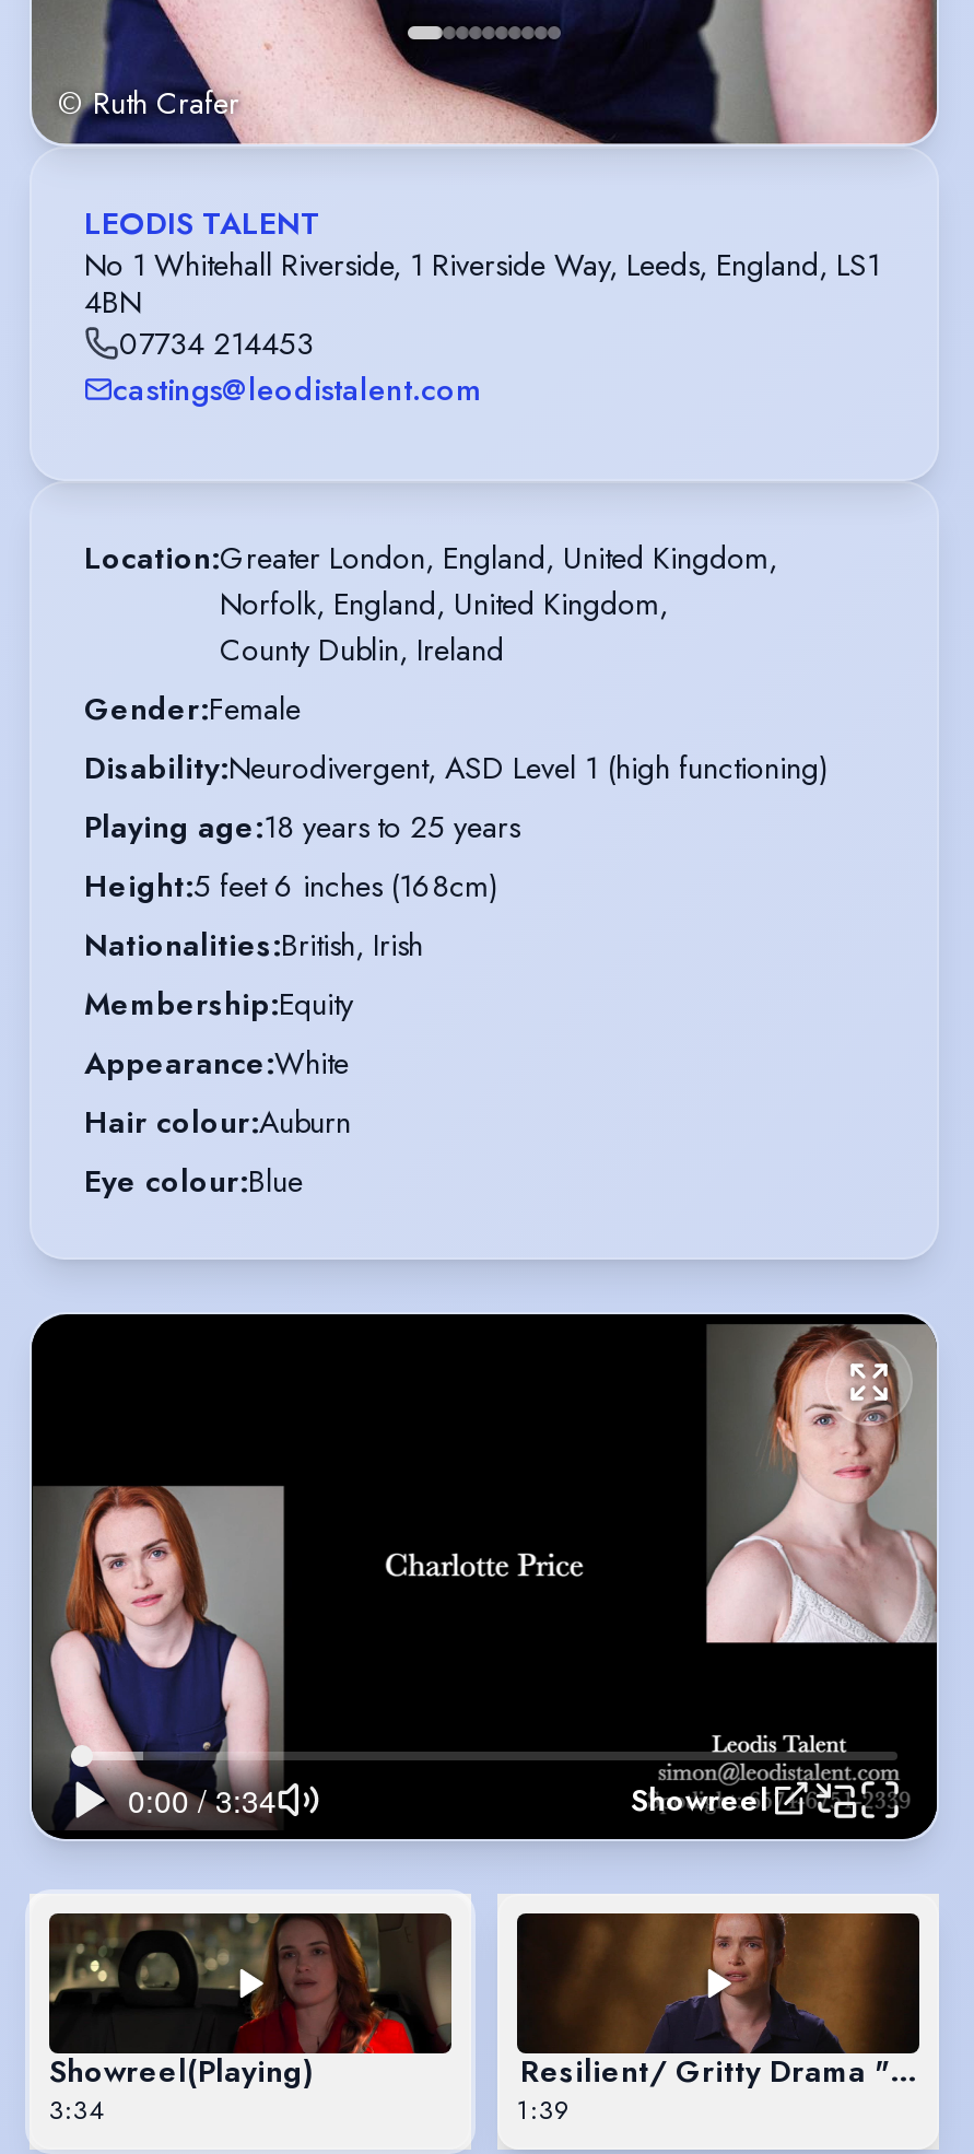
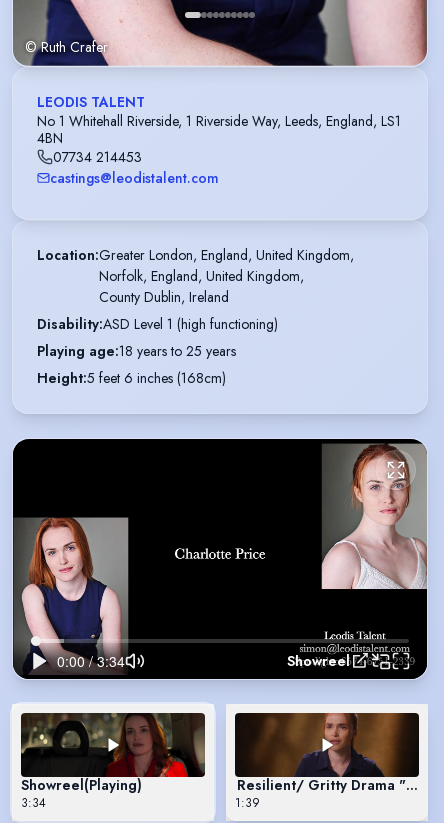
[84,686,828,789] Gender:Female | Disability:Neurodivergent, ASD Level 1 (high functioning) -> [37,314,278,334] Disability:ASD Level 1 (high functioning)
[84,922,423,1202] Nationalities:British, Irish | Membership:Equity | Appearance:White | Hair colour:Auburn | Eye colour:Blue -> none

